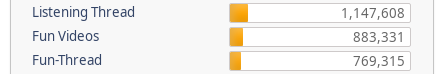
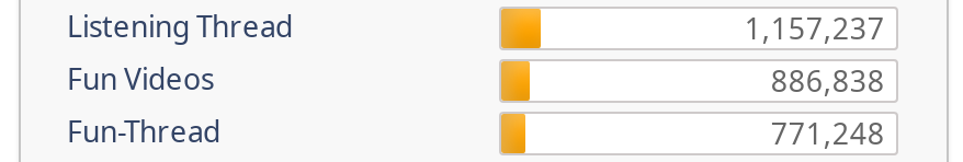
[341,4,405,22] 1,147,608 -> [744,9,885,49] 1,157,237
[353,28,405,46] 883,331 -> [771,62,885,101] 886,838
[353,52,405,70] 769,315 -> [771,114,885,154] 771,248

